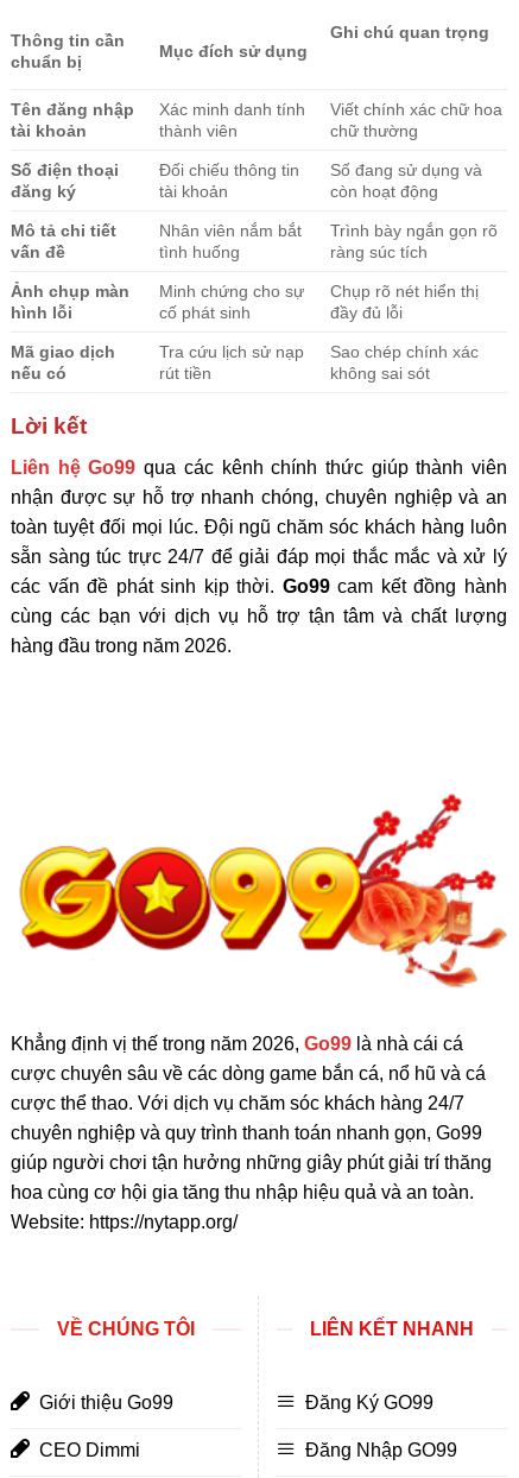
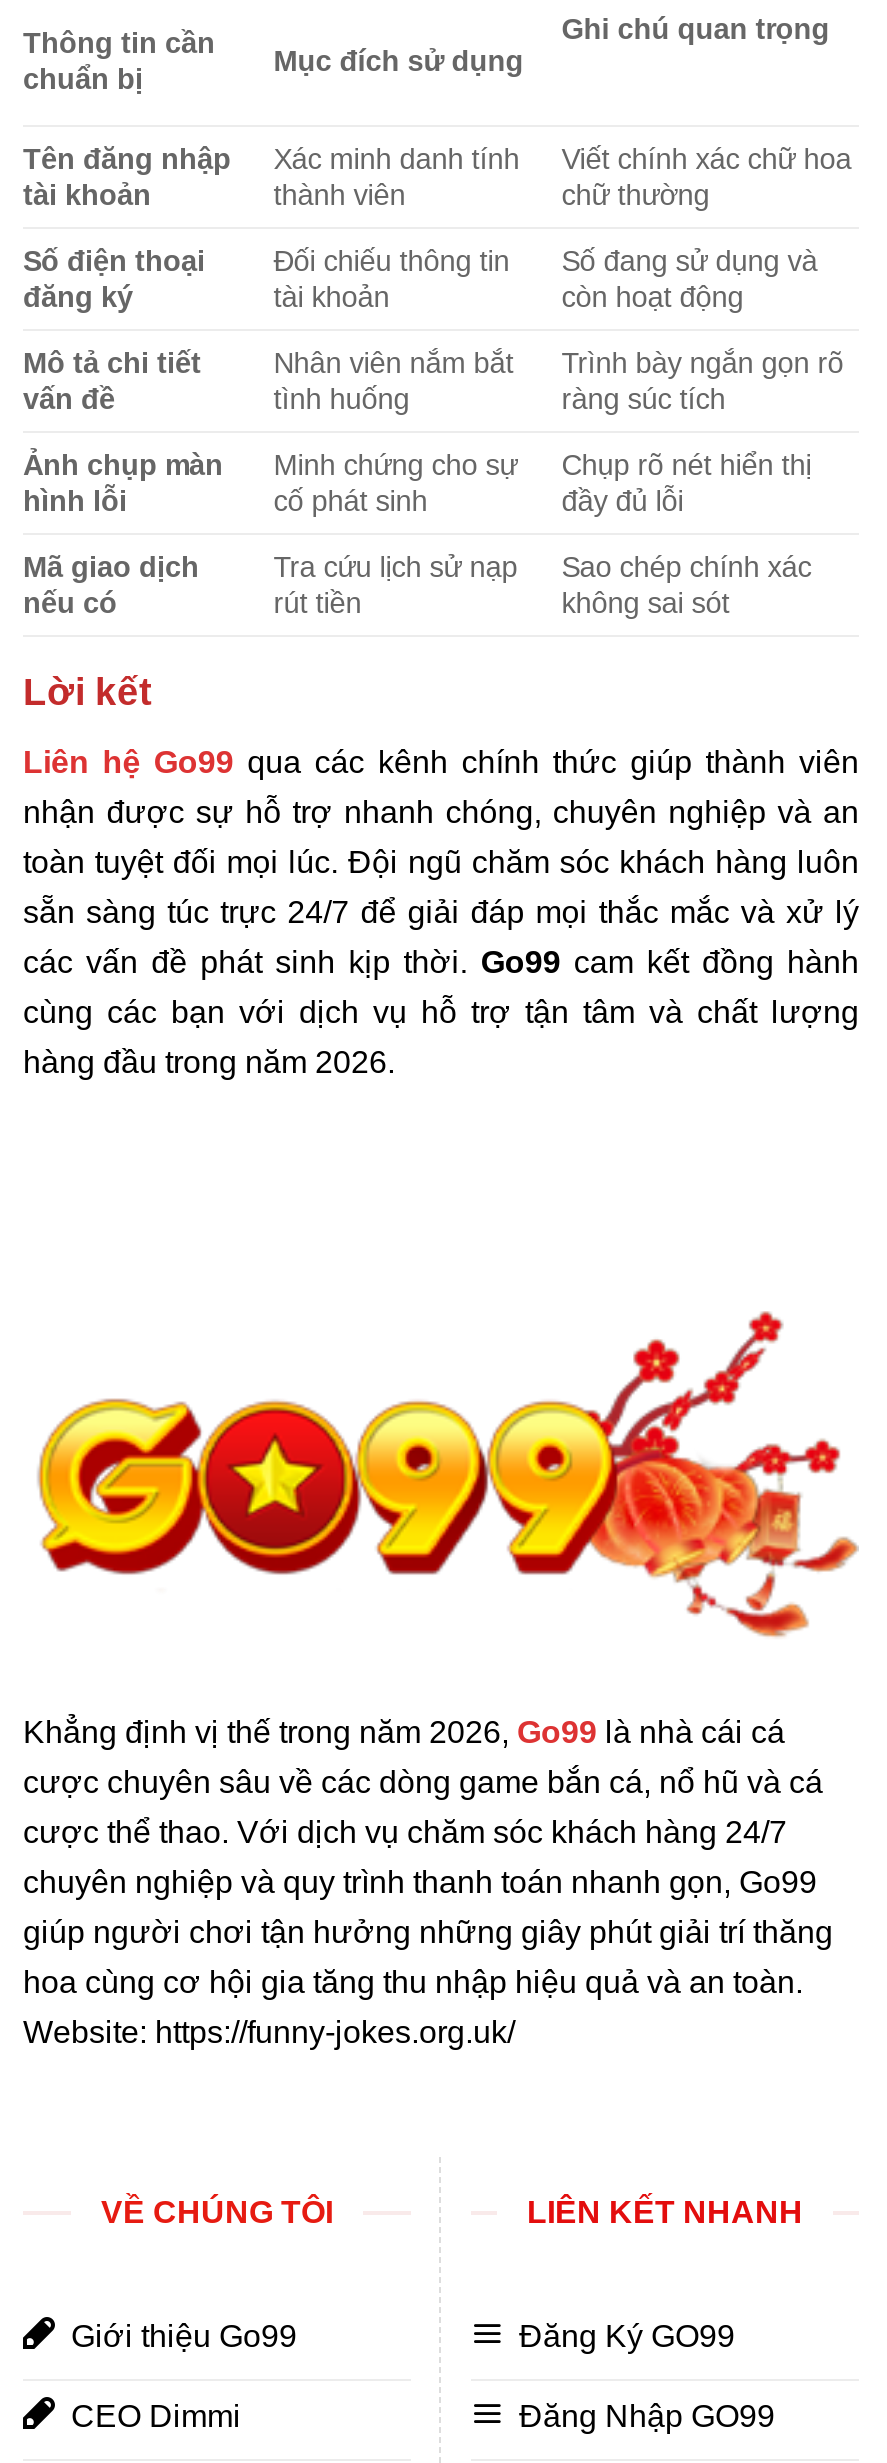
[11,1212,238,1232] Website: https://nytapp.org/ -> [23,2014,515,2048] Website: https://funny-jokes.org.uk/

